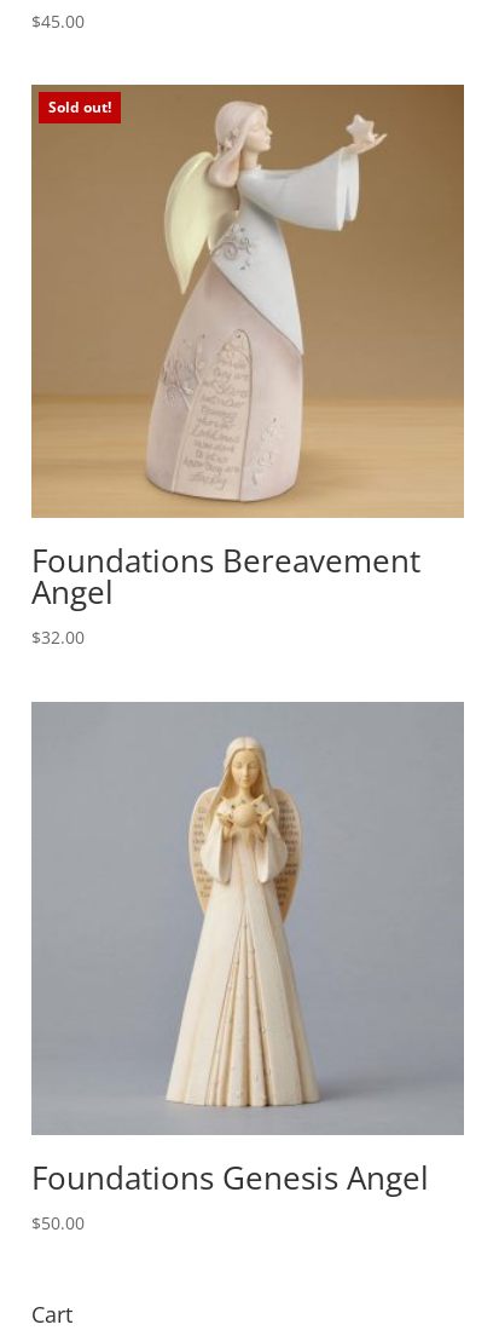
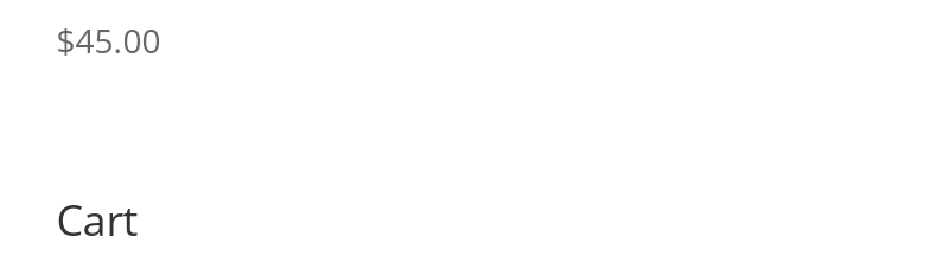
[30,83,465,519] [image] | Sold out! -> none
[31,539,420,649] Foundations Bereavement | Angel | $32.00 -> none
[30,701,465,1234] [image] | Foundations Genesis Angel | $50.00 -> none

